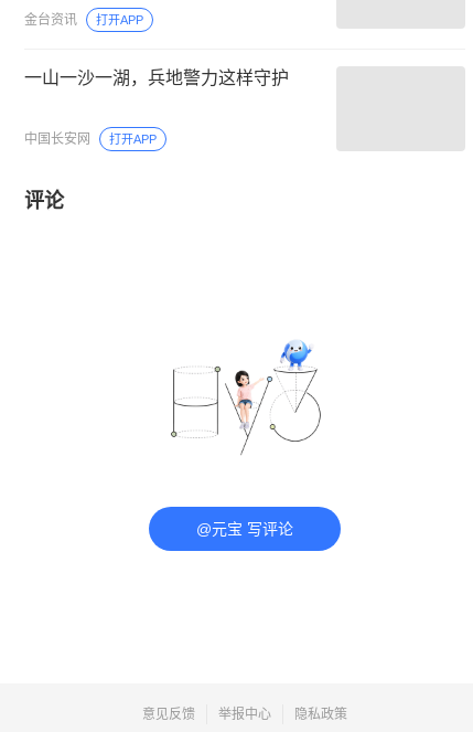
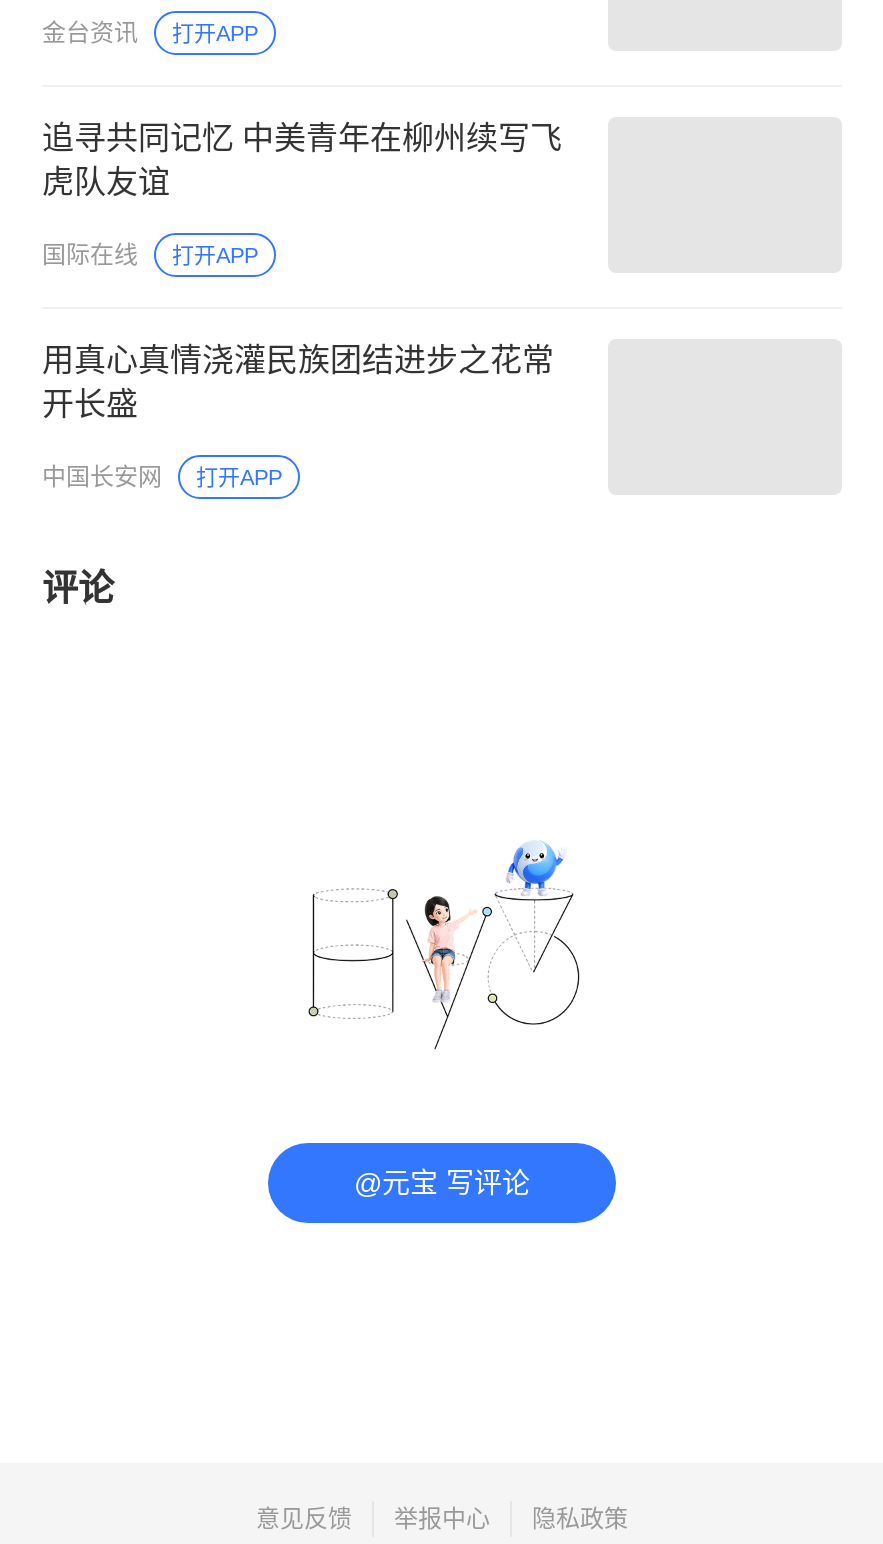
[24,68,289,87] 一山一沙一湖，兵地警力这样守护 -> [42,122,562,422] 追寻共同记忆 中美青年在柳州续写飞 | 虎队友谊 | 国际在线 | 打开APP | 用真心真情浇灌民族团结进步之花常 | 开长盛

